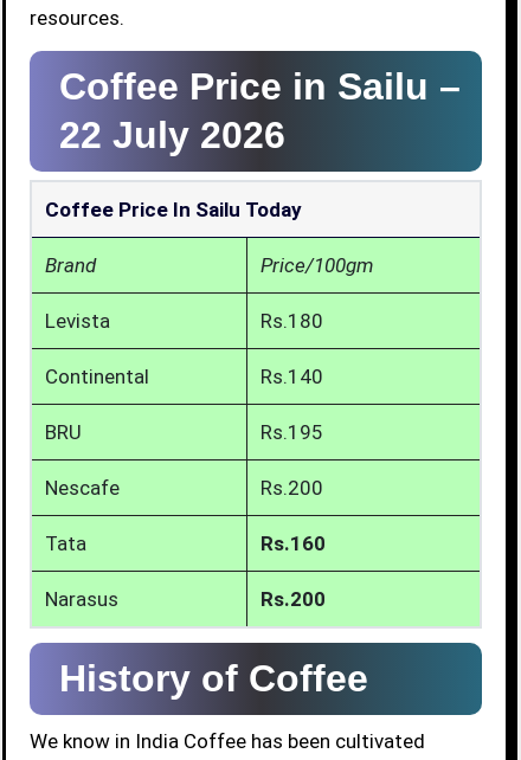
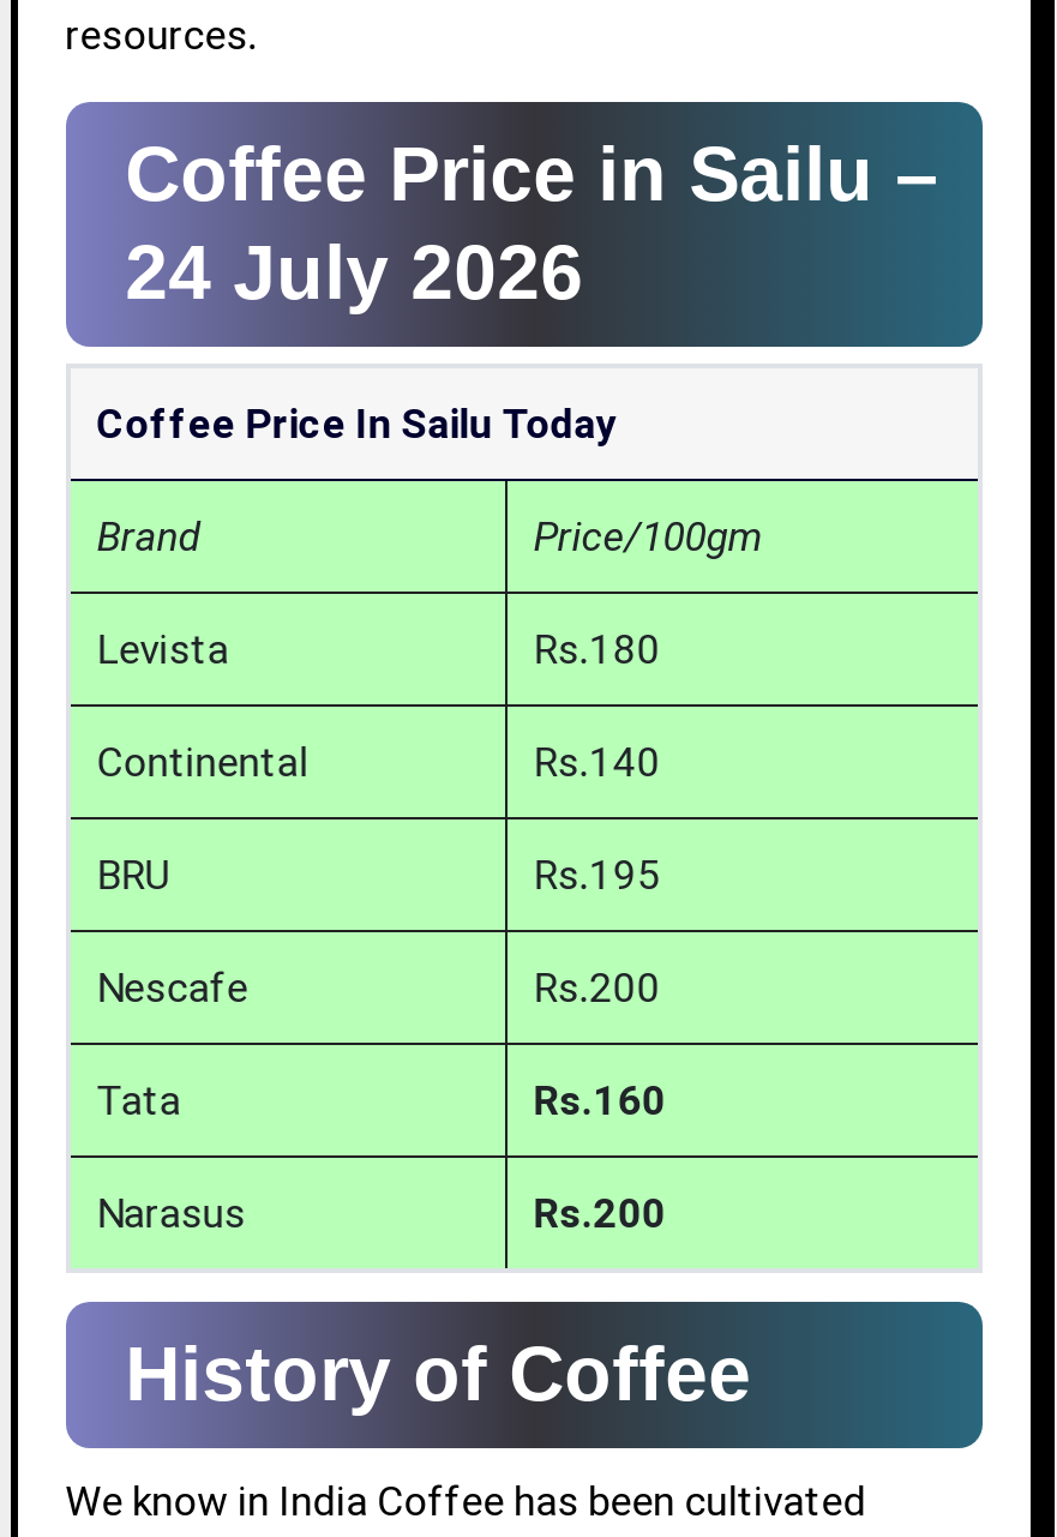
[59,114,285,156] 22 July 2026 -> [125,230,583,316] 24 July 2026

